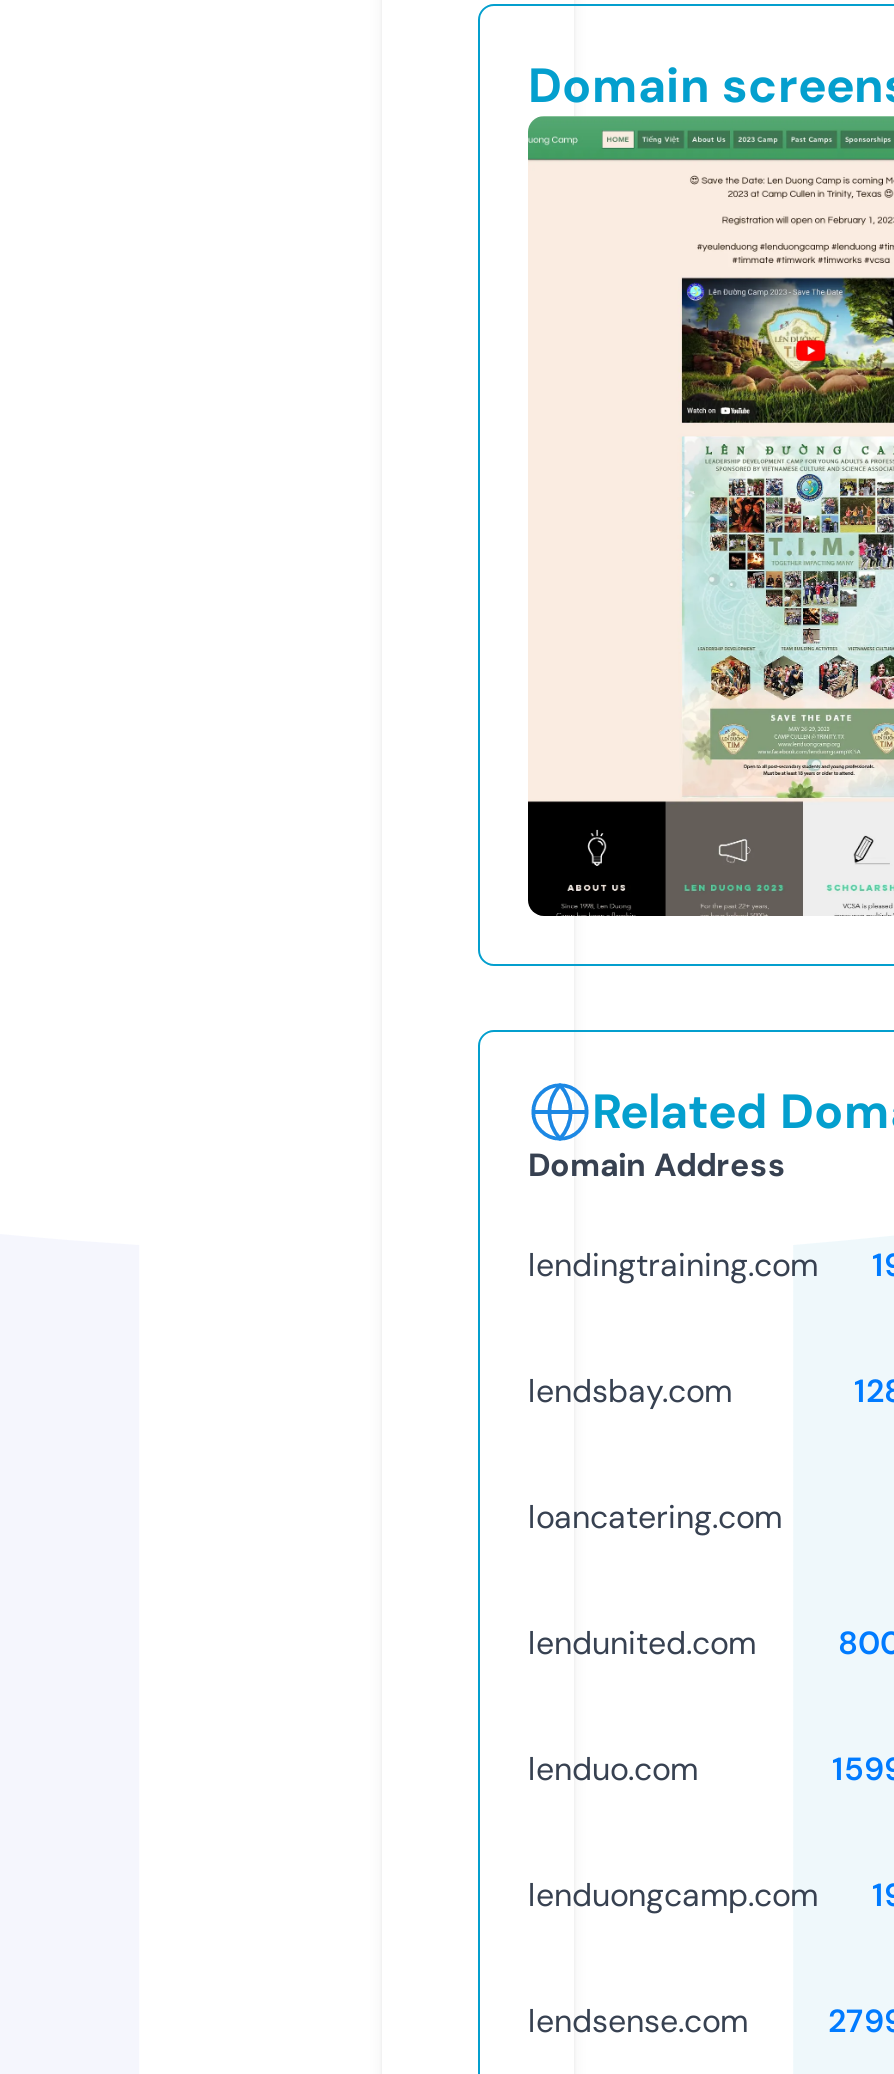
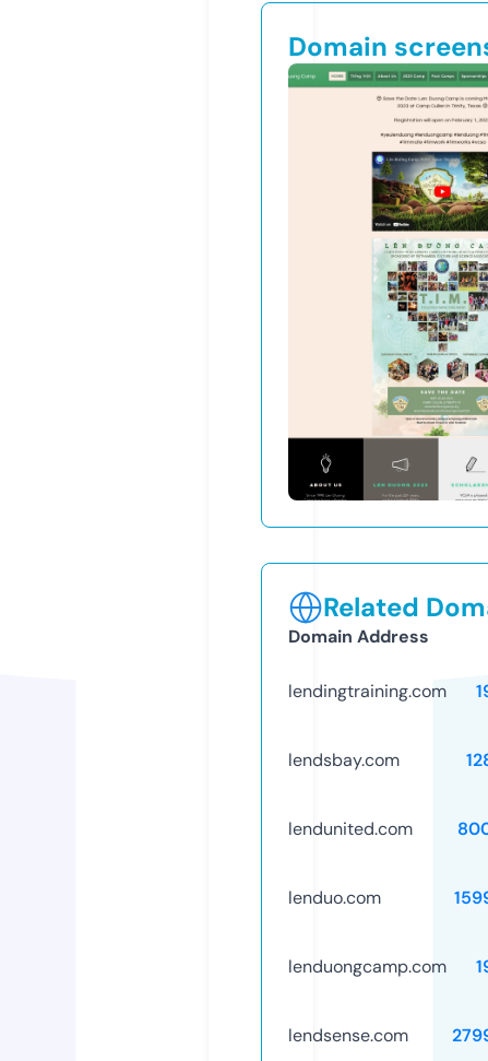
[528,1496,782,1538] loancatering.com -> none

